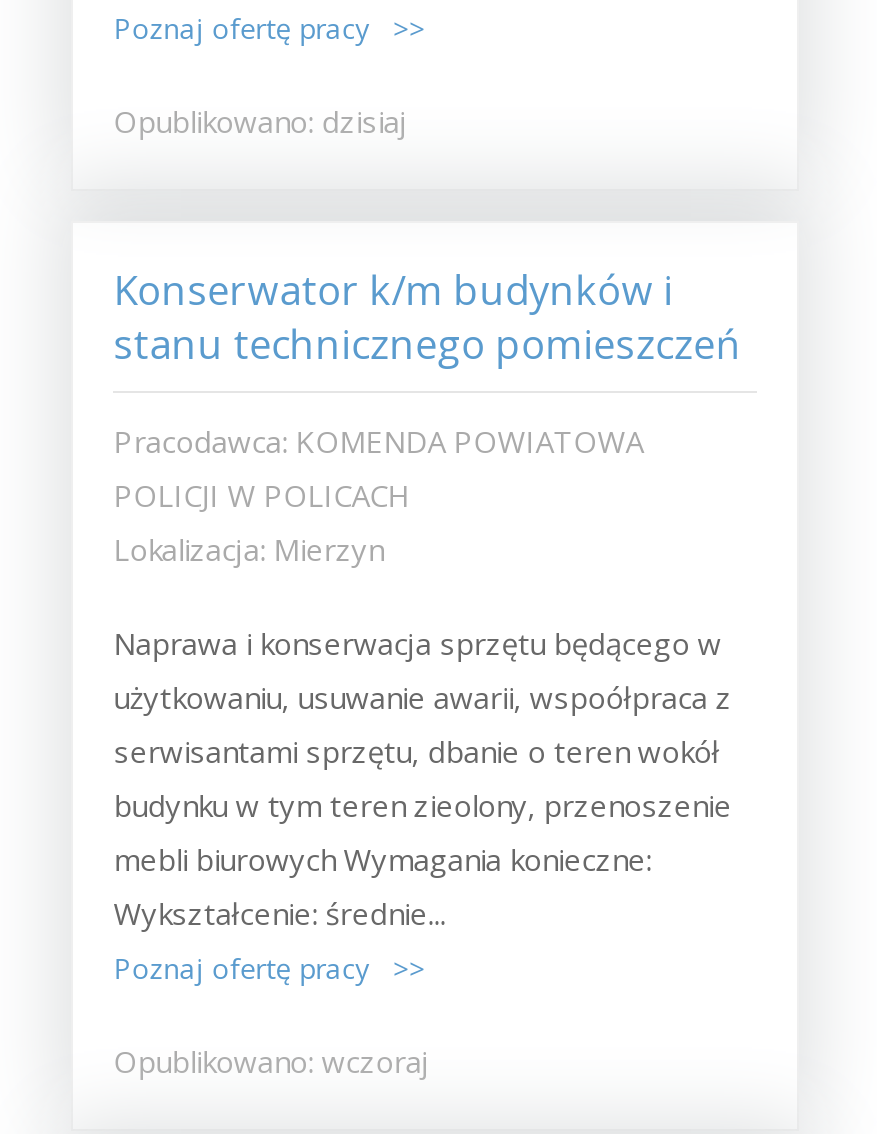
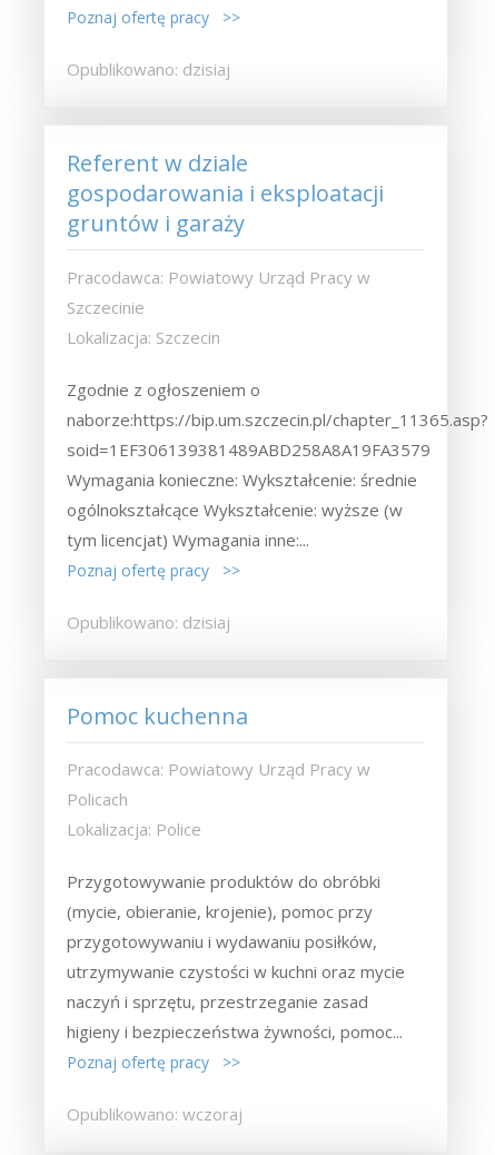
[113,263,739,932] Konserwator k/m budynków i | stanu technicznego pomieszczeń | Pracodawca: KOMENDA POWIATOWA | POLICJI W POLICACH | Lokalizacja: Mierzyn | Naprawa i konserwacja sprzętu będącego w | użytkowaniu, usuwanie awarii, wspoółpraca z | serwisantami sprzętu, dbanie o teren wokół | budynku w tym teren zieolony, przenoszenie | mebli biurowych Wymagania konieczne: | Wykształcenie: średnie... -> [67,148,489,1043] Referent w dziale | gospodarowania i eksploatacji | gruntów i garaży | Pracodawca: Powiatowy Urząd Pracy w | Szczecinie | Lokalizacja: Szczecin | Zgodnie z ogłoszeniem o | naborze:https://bip.um.szczecin.pl/chapter_11365.asp? | soid=1EF306139381489ABD258A8A19FA3579 | Wymagania konieczne: Wykształcenie: średnie | ogólnokształcące Wykształcenie: wyższe (w | tym licencjat) Wymagania inne:... | Poznaj ofertę pracy >> | Opublikowano: dzisiaj | Pomoc kuchenna | Pracodawca: Powiatowy Urząd Pracy w | Policach | Lokalizacja: Police | Przygotowywanie produktów do obróbki | (mycie, obieranie, krojenie), pomoc przy | przygotowywaniu i wydawaniu posiłków, | utrzymywanie czystości w kuchni oraz mycie | naczyń i sprzętu, przestrzeganie zasad | higieny i bezpieczeństwa żywności, pomoc...

